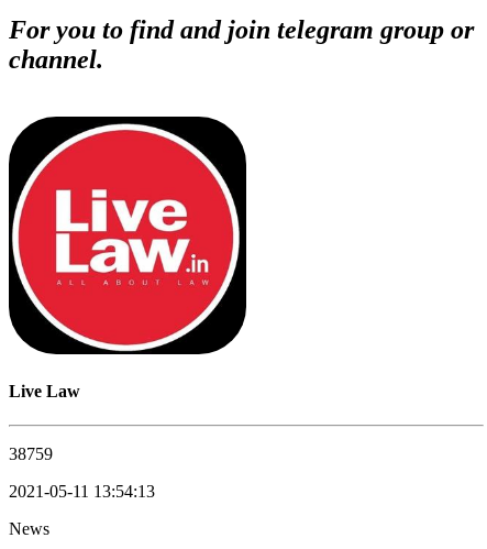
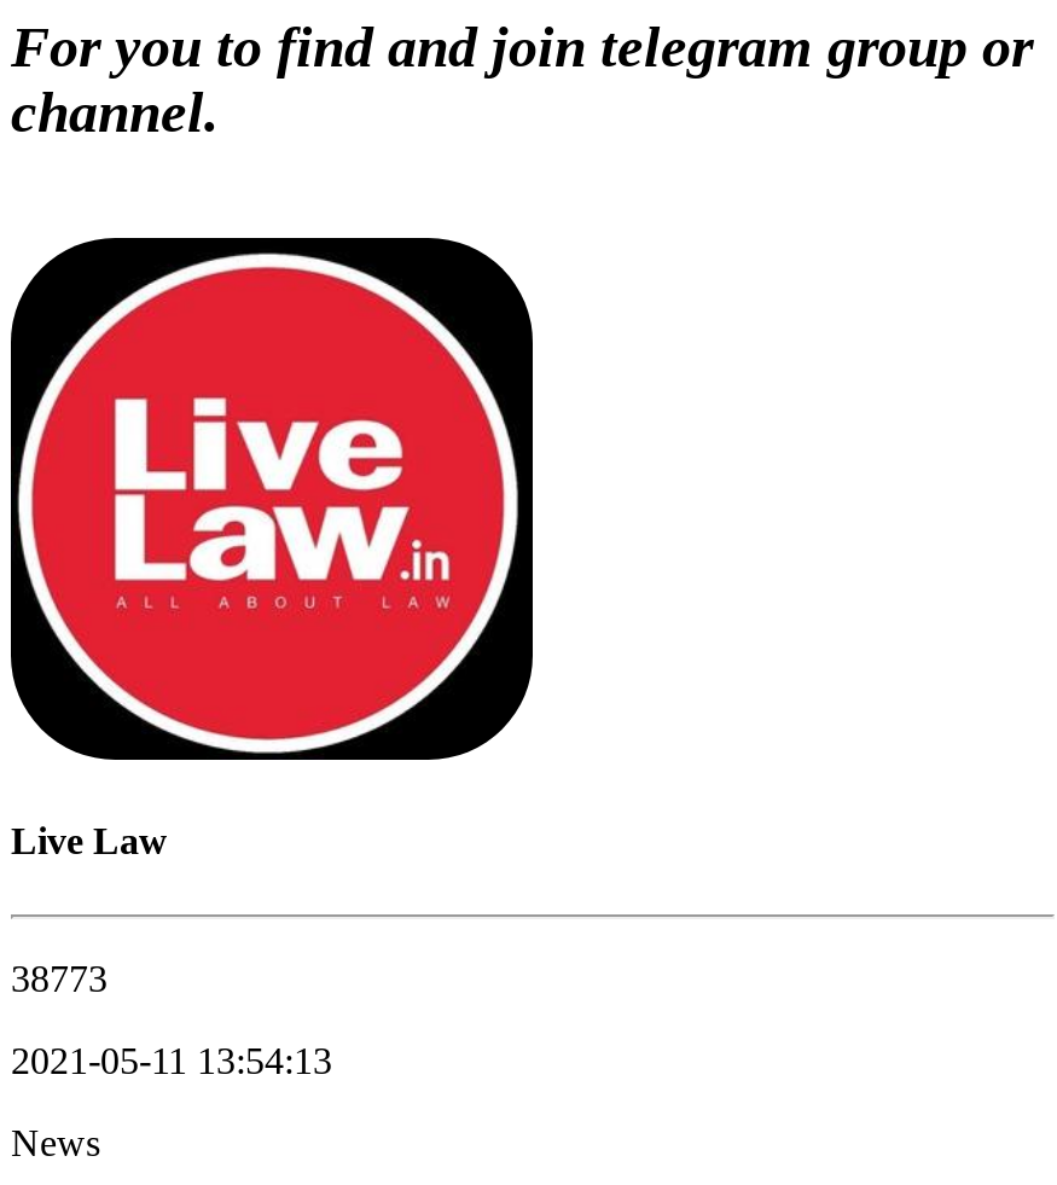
[9,445,53,464] 38759 -> [11,959,108,1000] 38773

